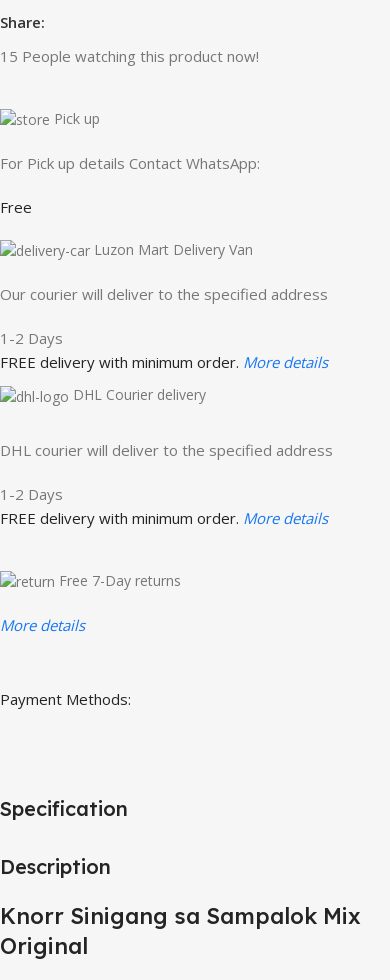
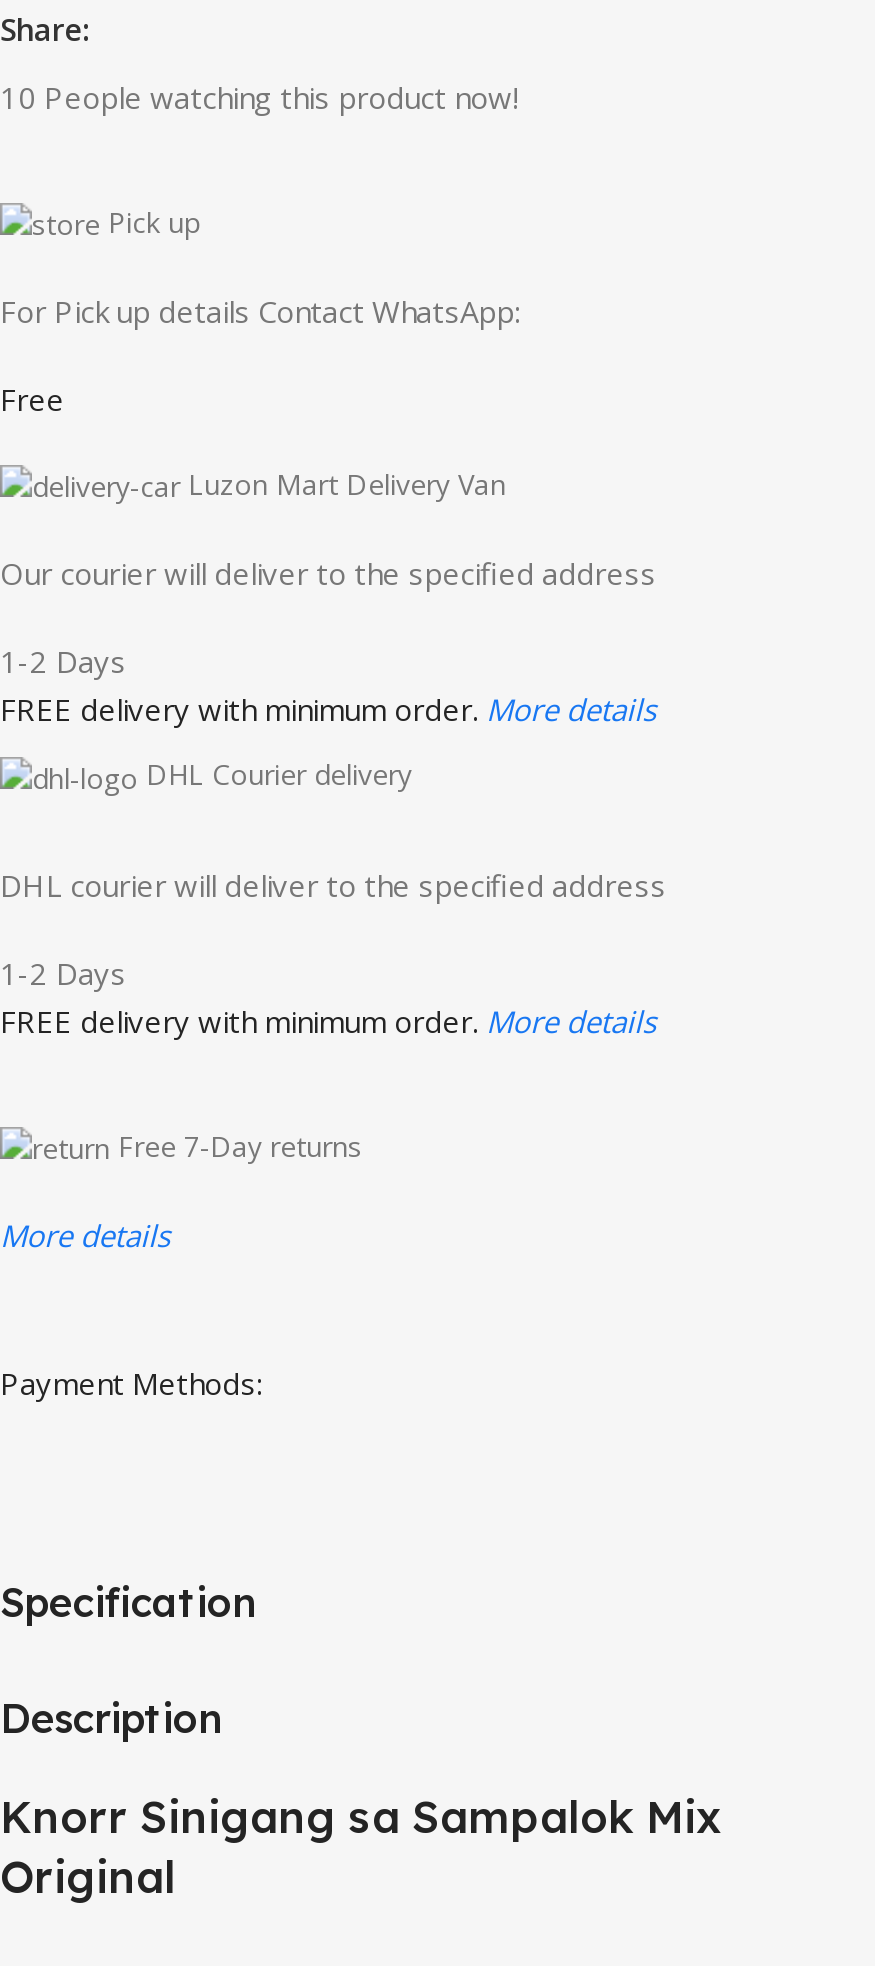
[0,46,259,66] 15 People watching this product now! -> [0,77,518,117] 10 People watching this product now!

